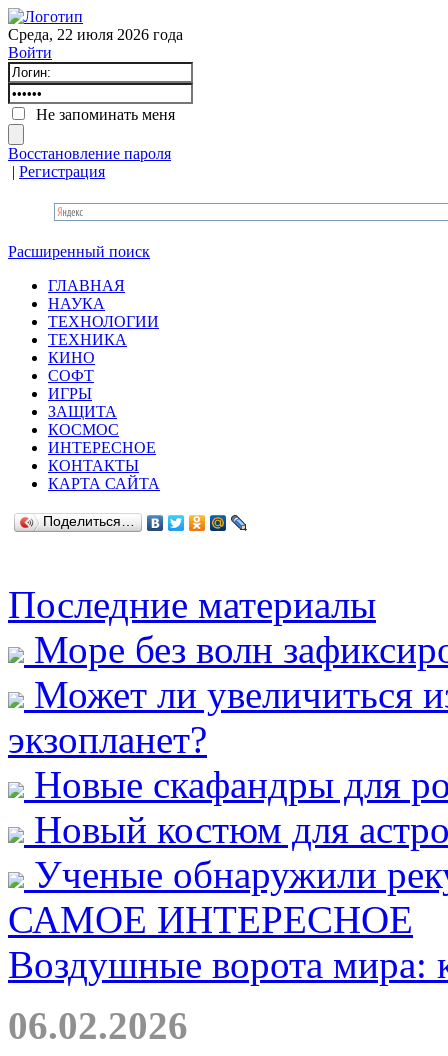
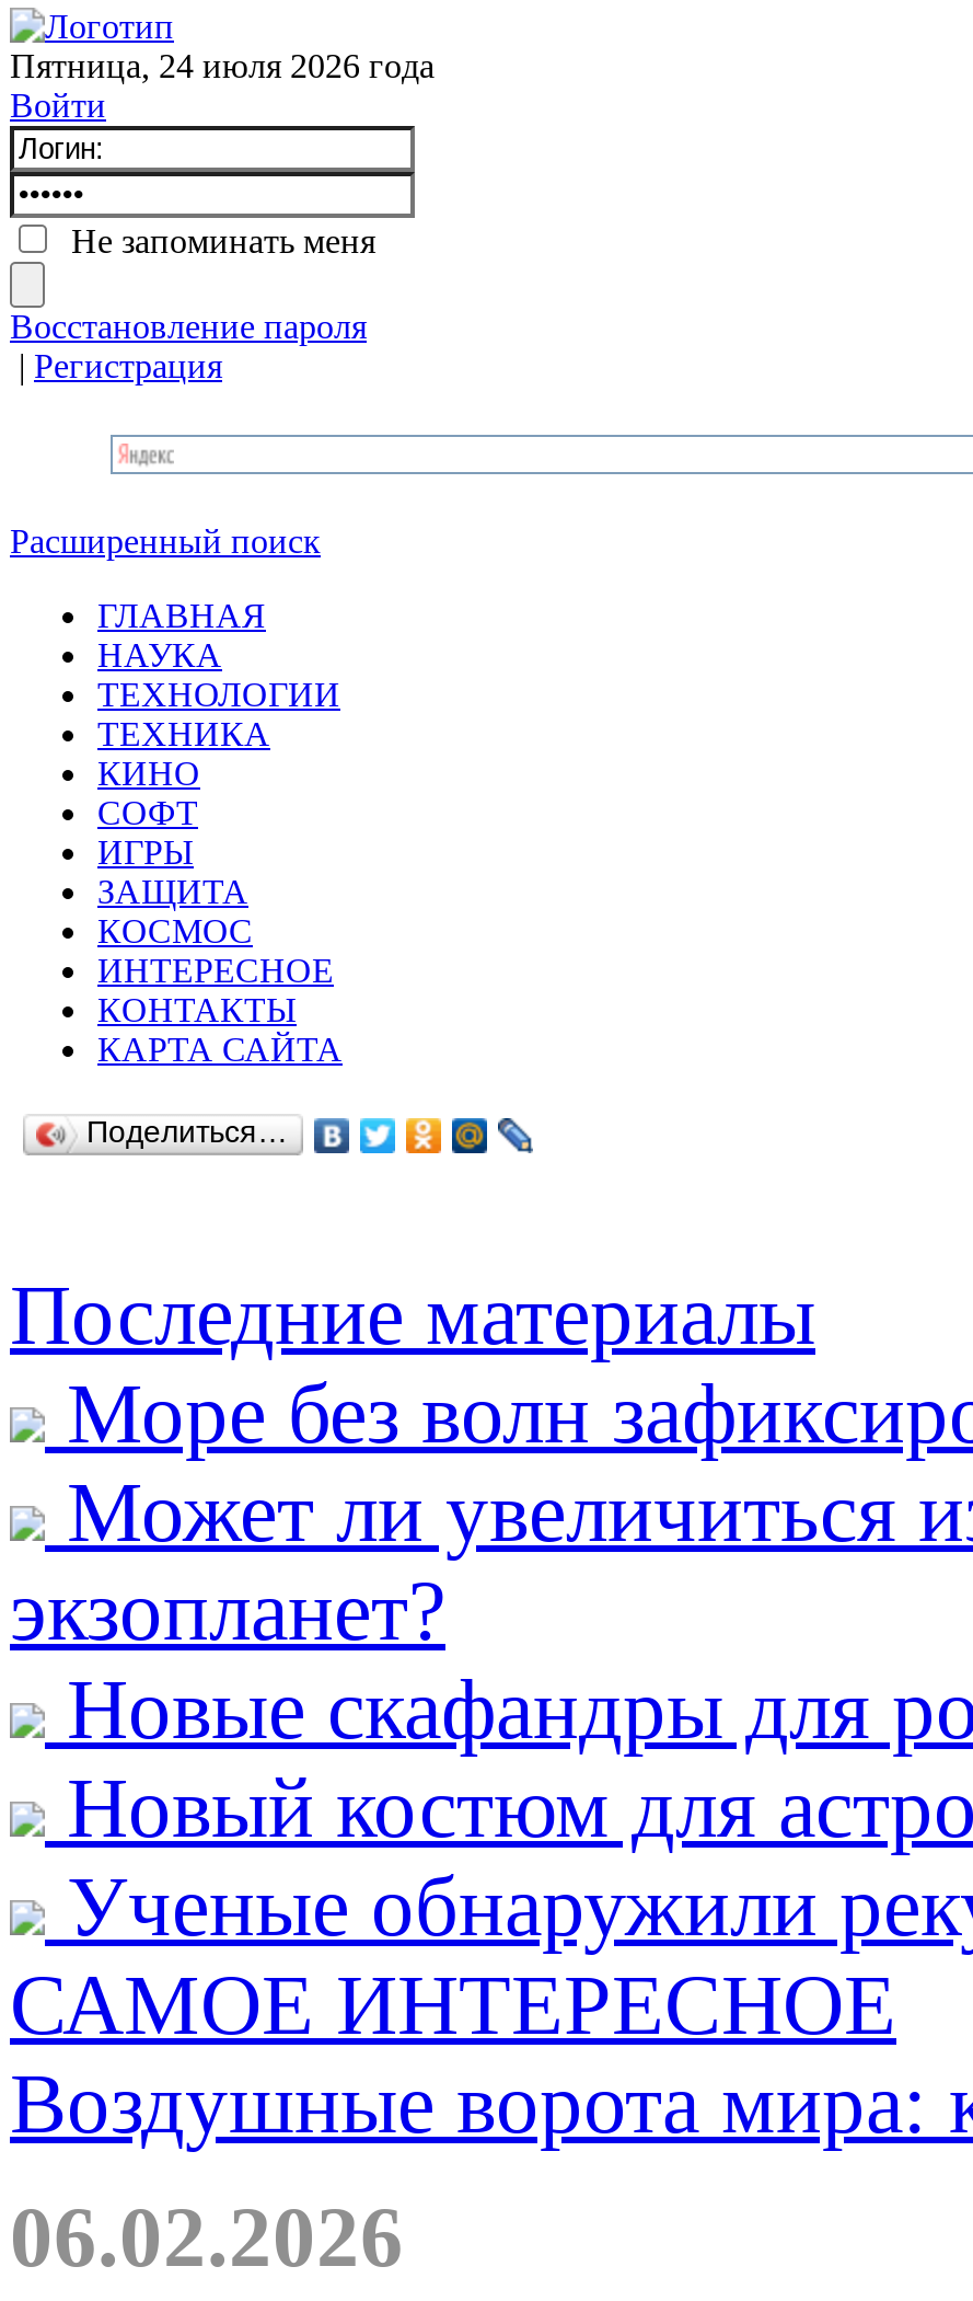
[8,26,183,43] Среда, 22 июля 2026 года -> [10,47,435,84] Пятница, 24 июля 2026 года

